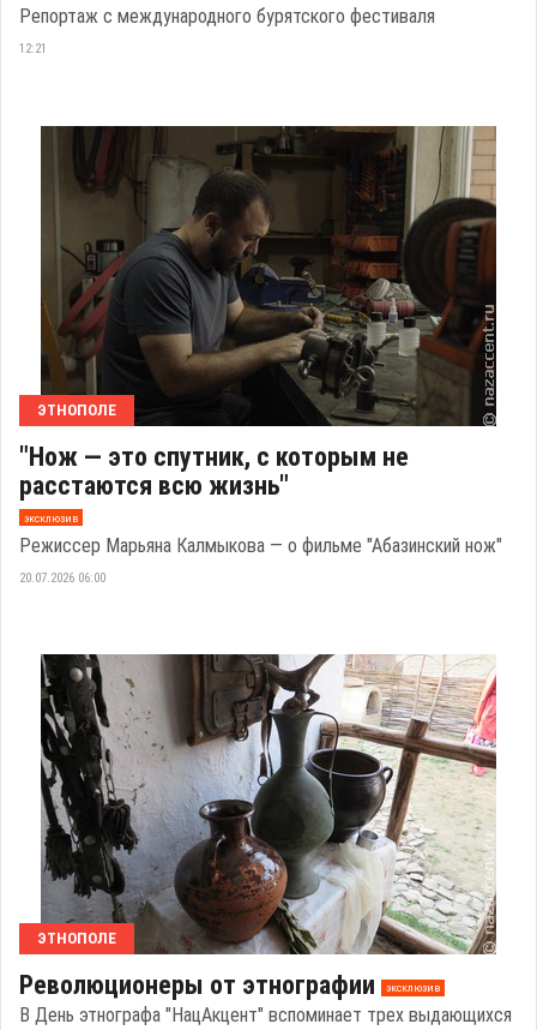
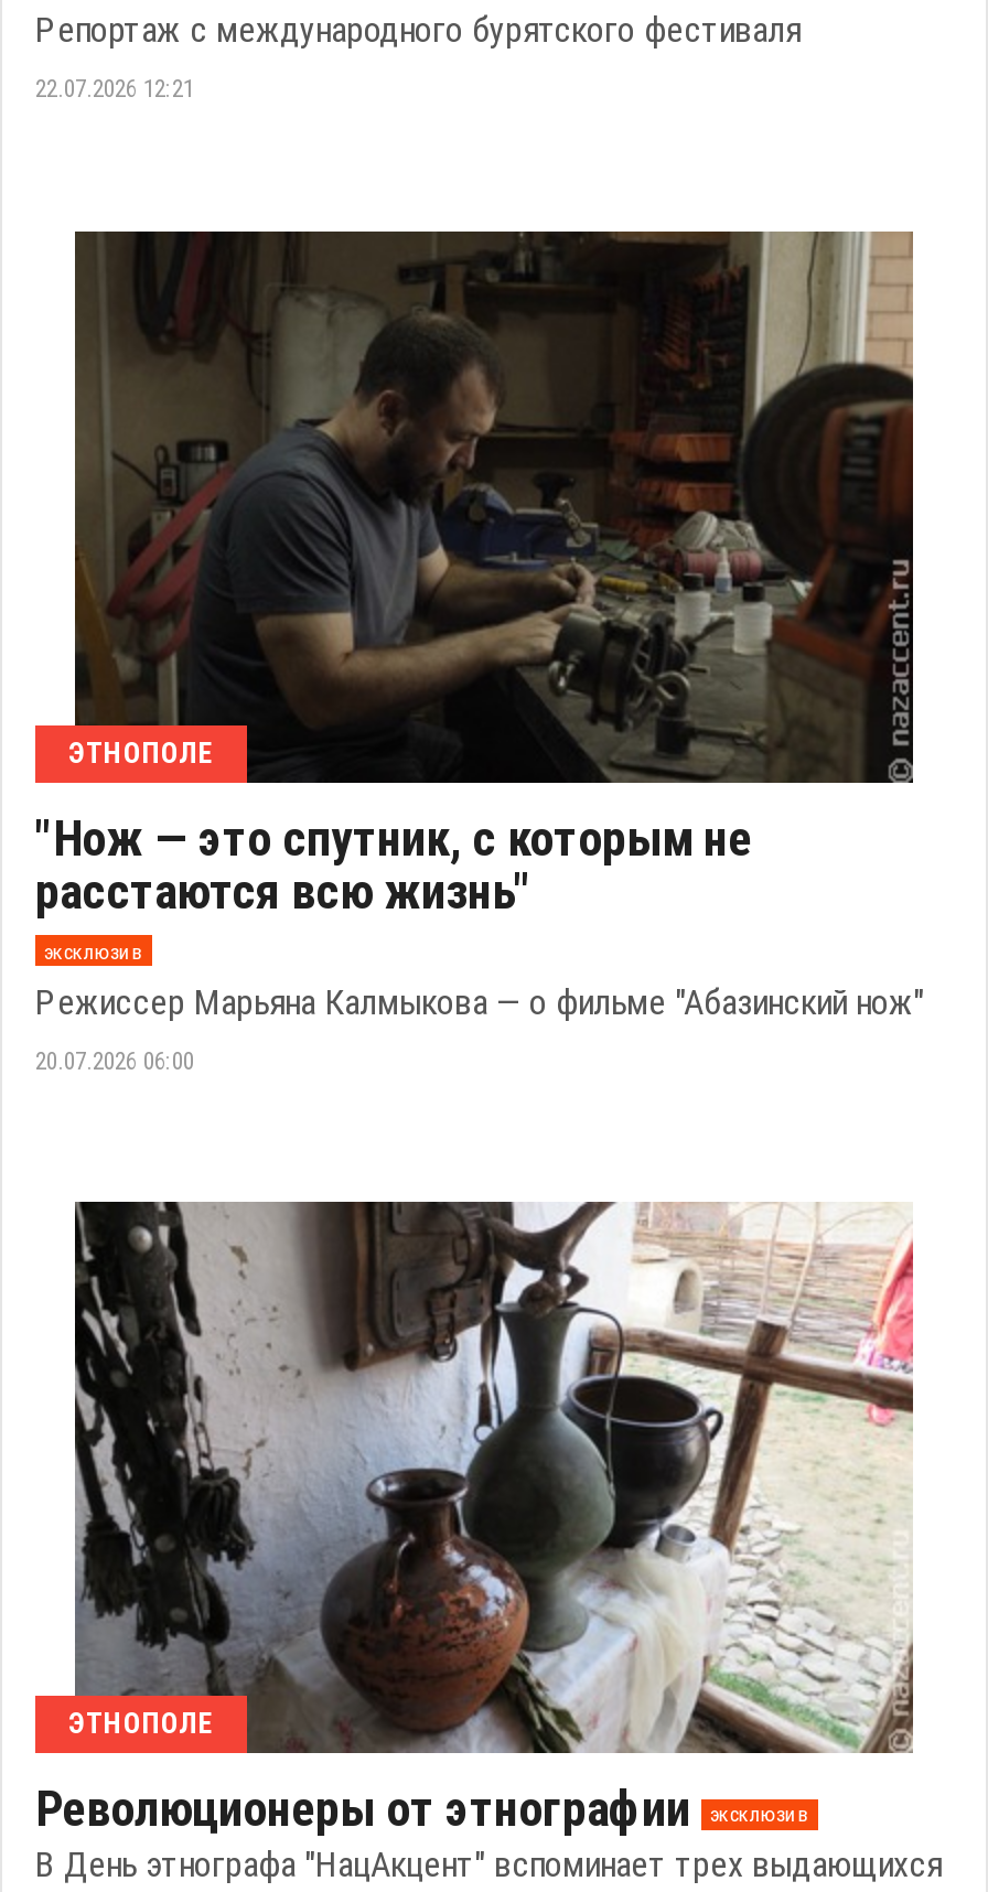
[19,41,47,57] 12:21 -> [35,76,194,104] 22.07.2026 12:21

